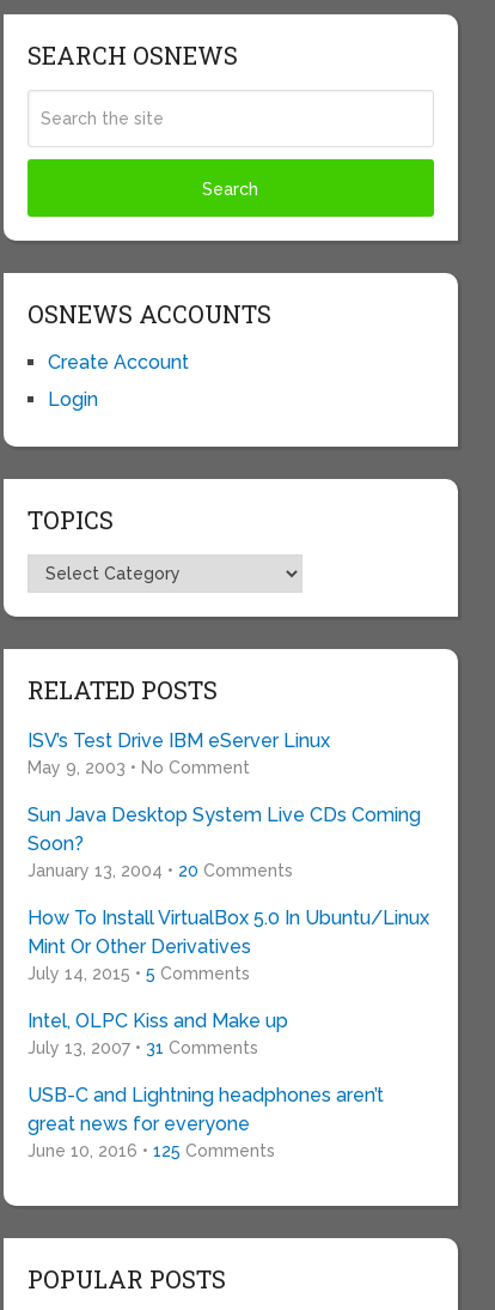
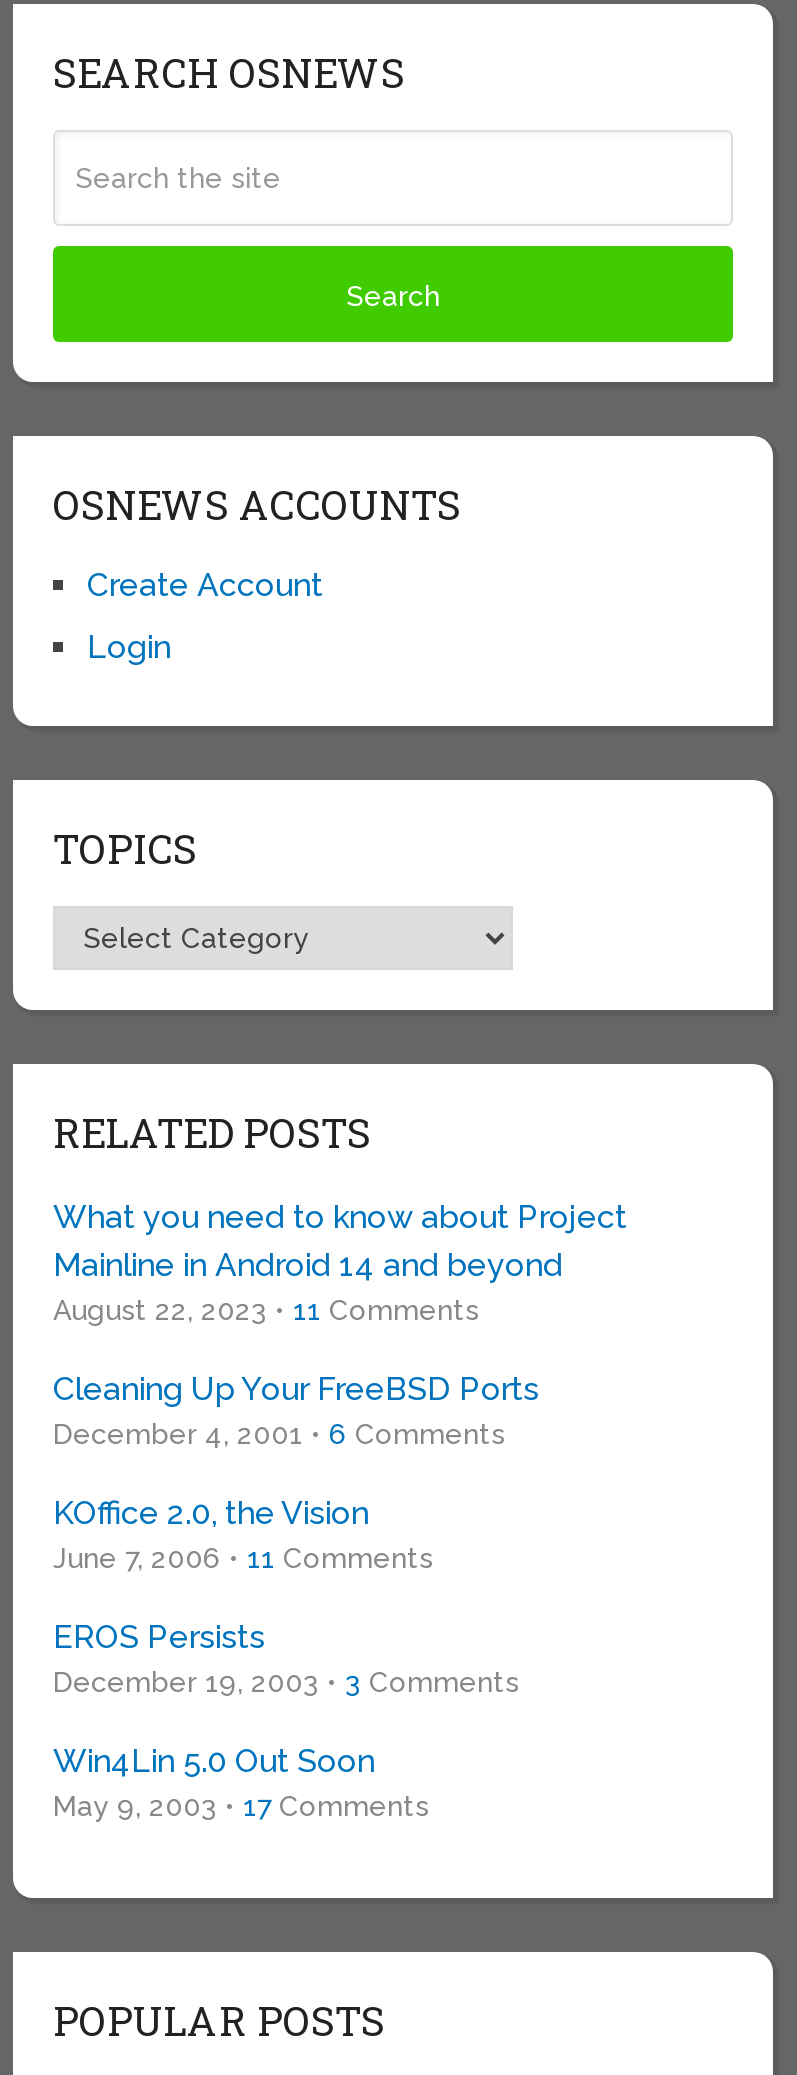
[27,729,330,777] ISV’s Test Drive IBM eServer Linux | May 9, 2003 • No Comment -> [53,1198,627,1326] What you need to know about Project | Mainline in Android 14 and beyond | August 22, 2023 • 11 Comments
[27,803,421,880] Sun Java Desktop System Live CDs Coming | Soon? | January 13, 2004 • 20 Comments -> [53,1370,539,1450] Cleaning Up Your FreeBSD Ports | December 4, 2001 • 6 Comments
[27,906,429,983] How To Install VirtualBox 5.0 In Ubuntu/Linux | Mint Or Other Derivatives | July 14, 2015 • 5 Comments -> [53,1494,433,1574] KOffice 2.0, the Vision | June 7, 2006 • 11 Comments
[27,1009,288,1057] Intel, OLPC Kiss and Make up | July 13, 2007 • 31 Comments -> [53,1618,519,1698] EROS Persists | December 19, 2003 • 3 Comments
[27,1084,384,1160] USB-C and Lightning headphones aren’t | great news for everyone | June 10, 2016 • 125 Comments -> [53,1742,429,1822] Win4Lin 5.0 Out Soon | May 9, 2003 • 17 Comments

